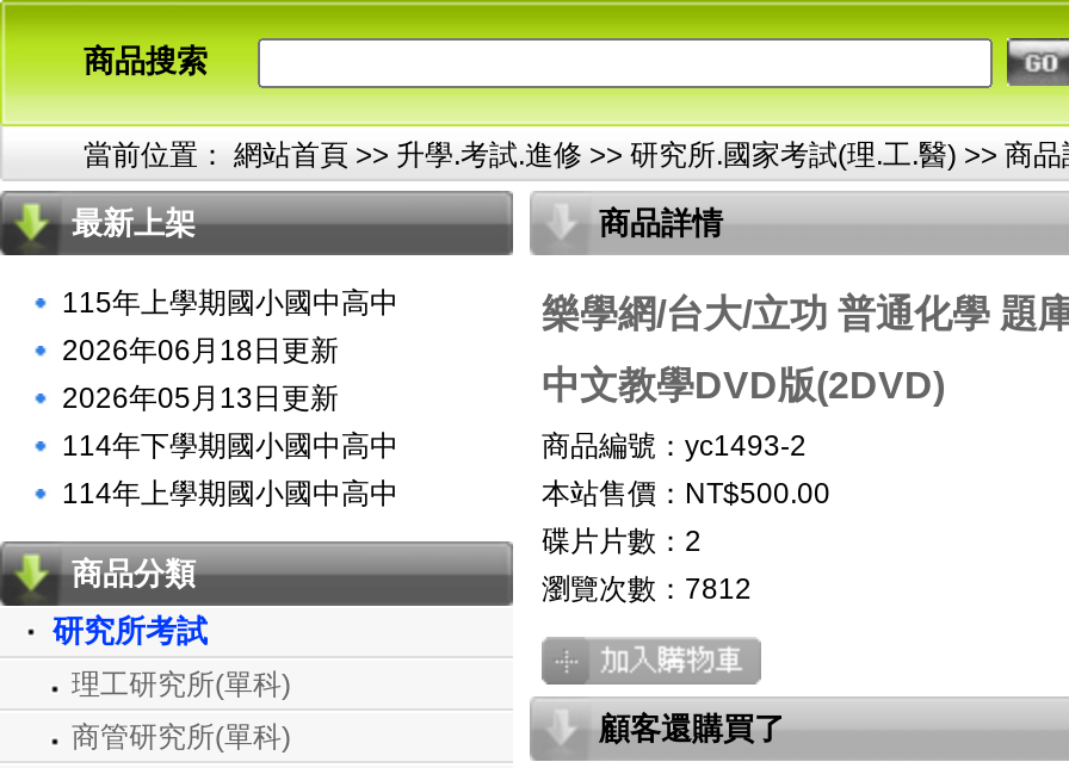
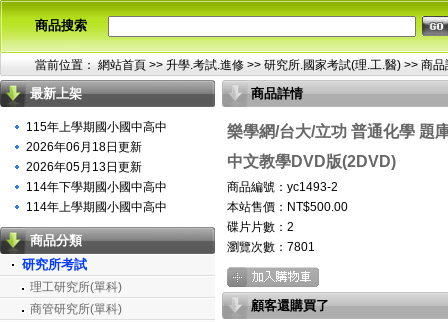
[542,572,752,606] 瀏覽次數：7812 -> [227,240,315,254] 瀏覽次數：7801

